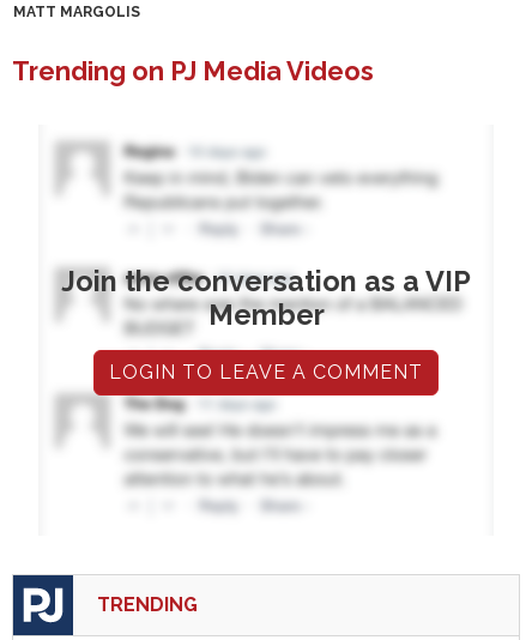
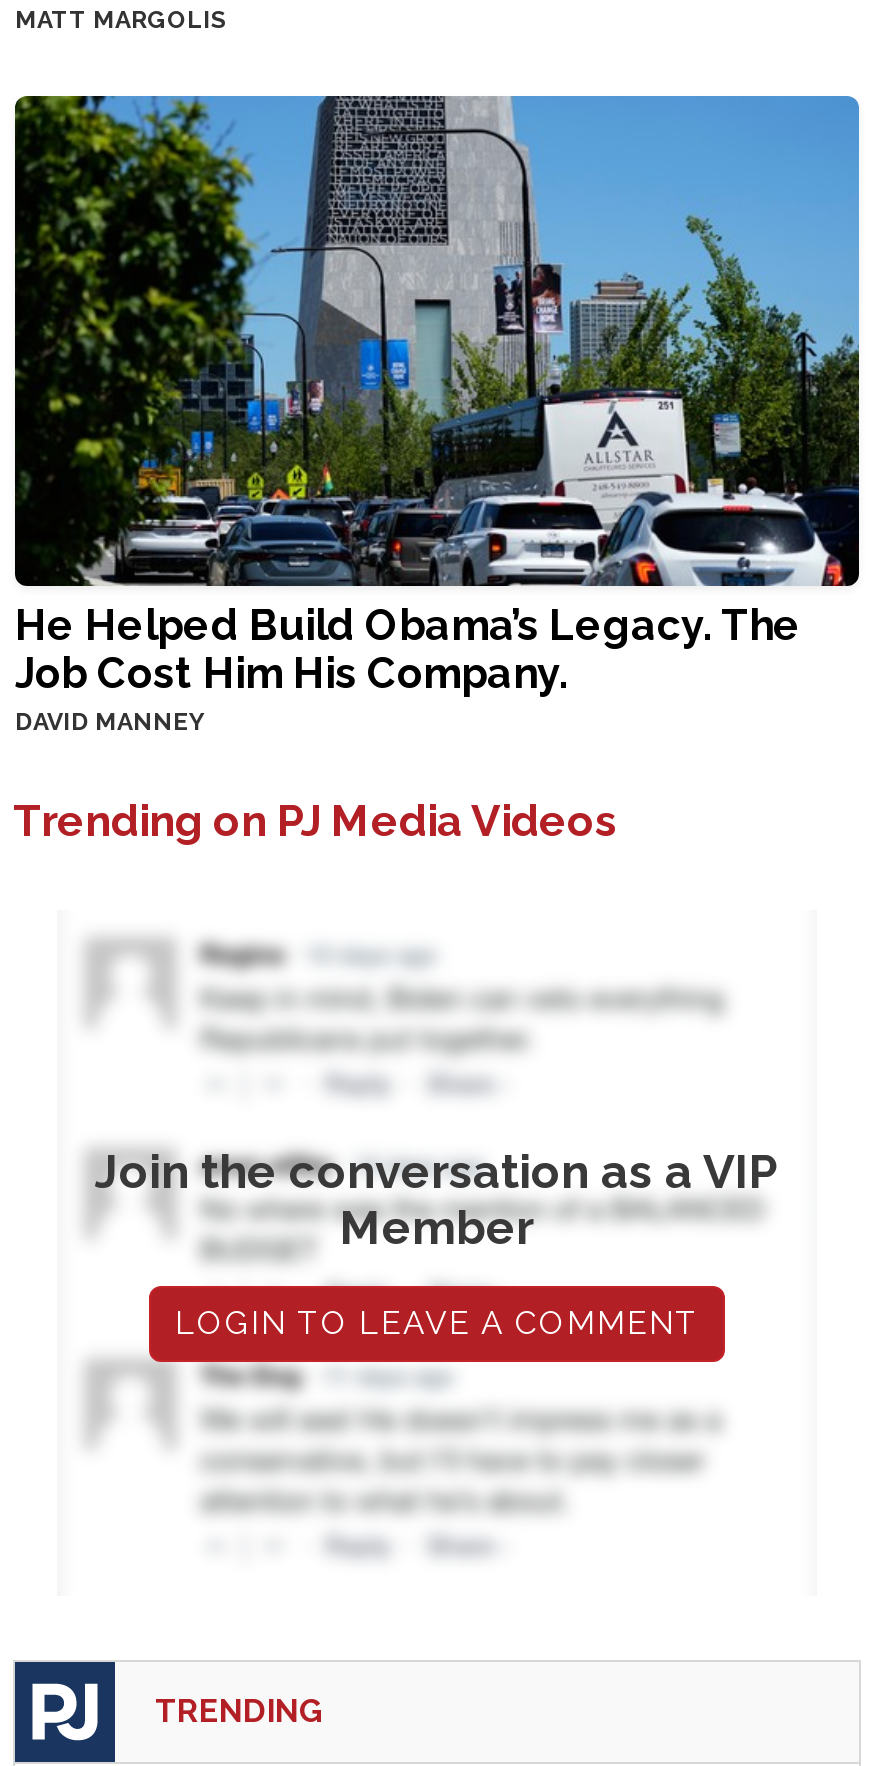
none -> [13,94,861,736] [image] | He Helped Build Obama’s Legacy. The | Job Cost Him His Company. | DAVID MANNEY

